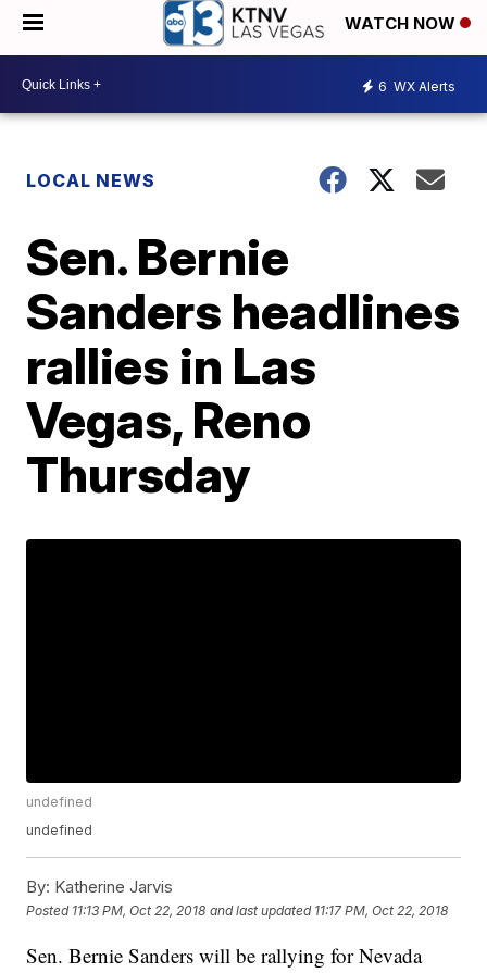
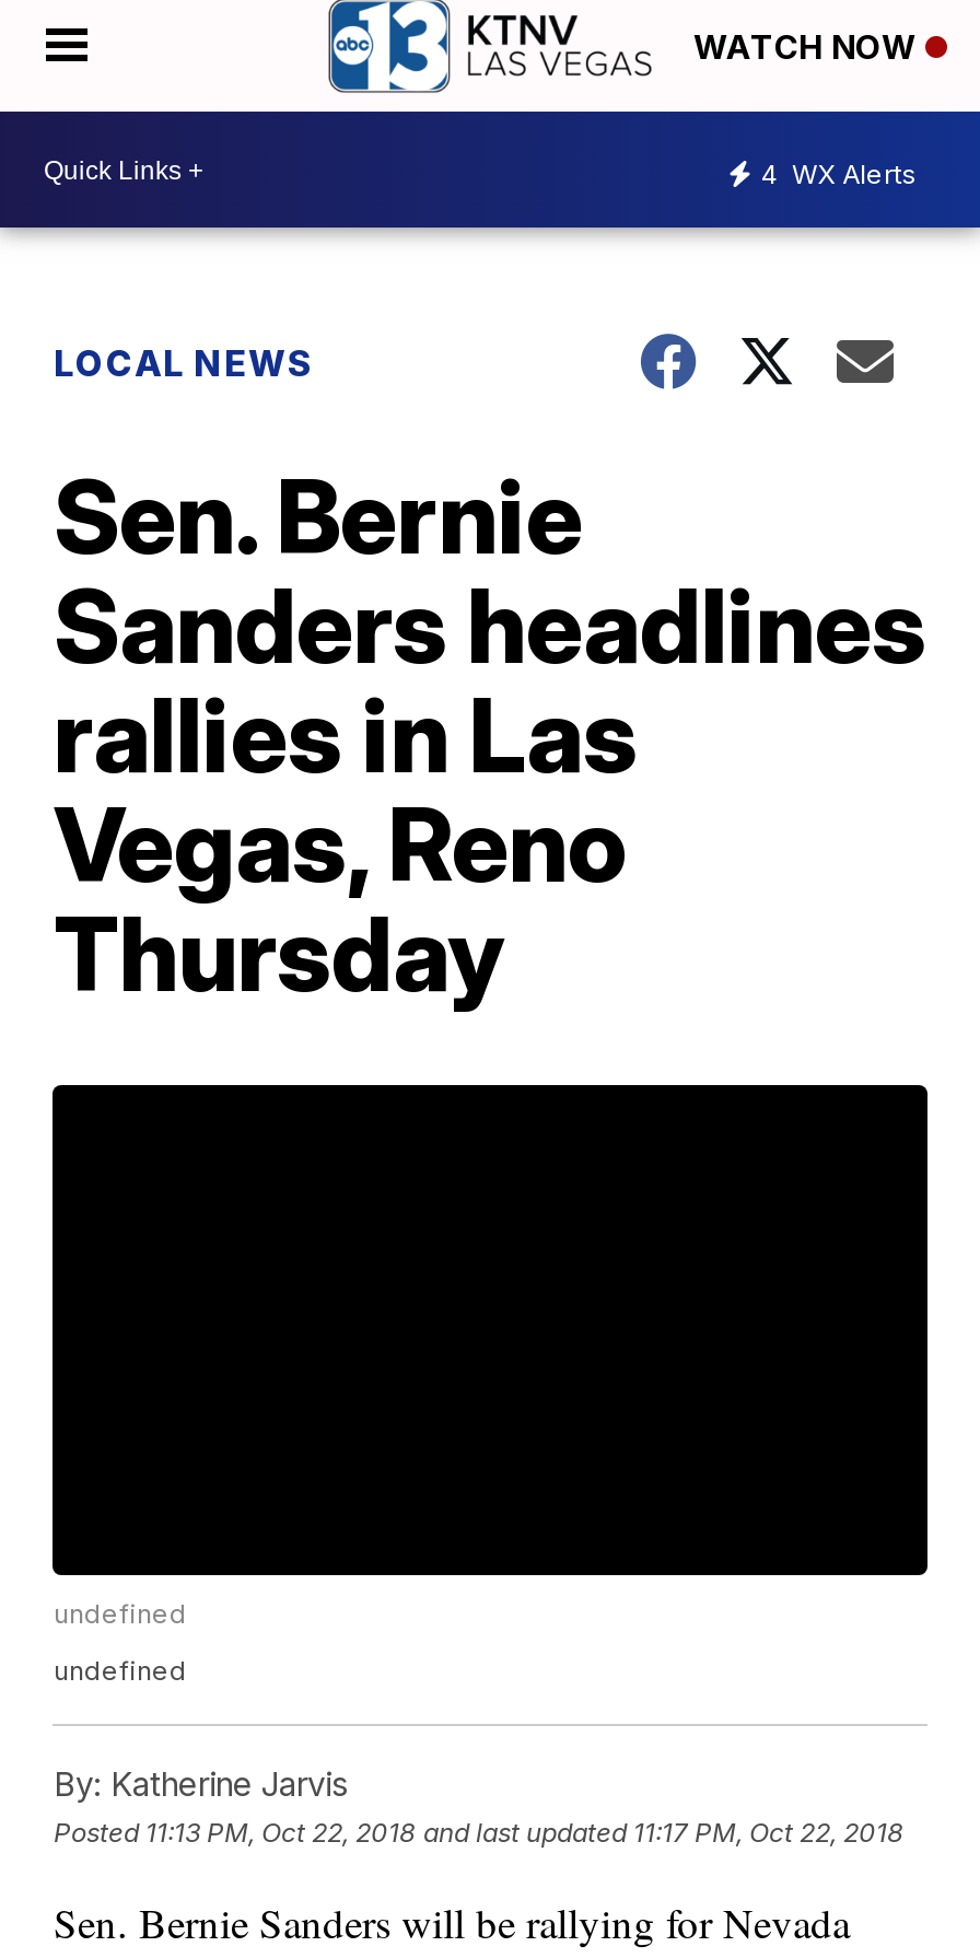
[378,78,455,94] 6 WX Alerts -> [761,156,917,189] 4 WX Alerts

